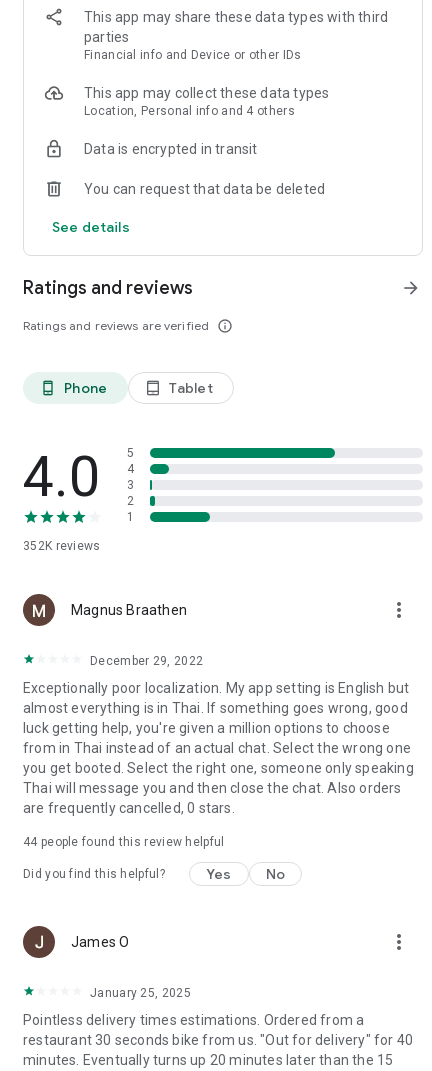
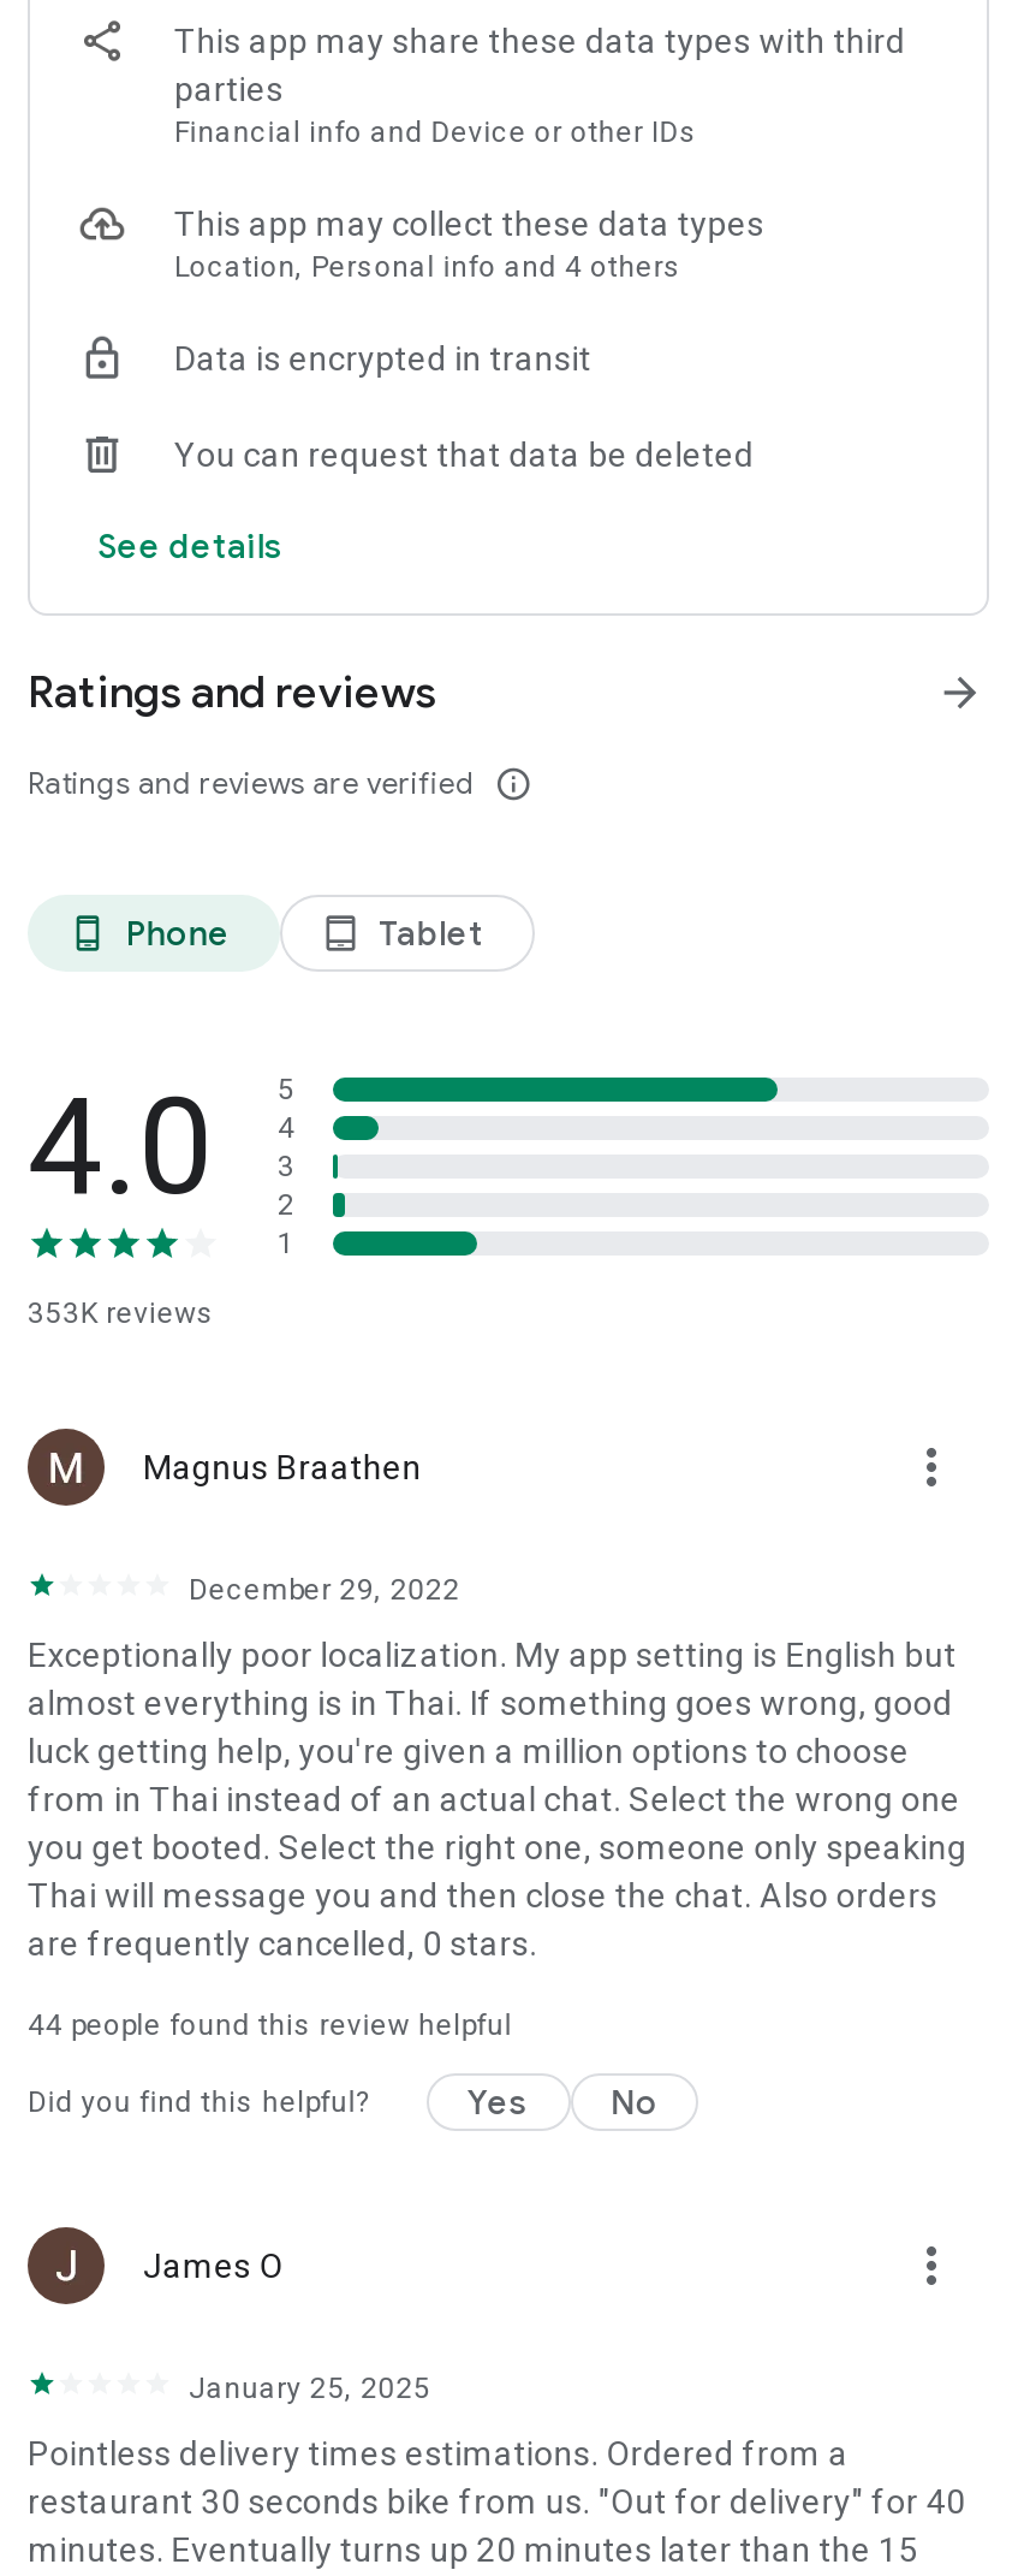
[23,539,101,553] 352K reviews -> [28,1296,214,1330] 353K reviews

